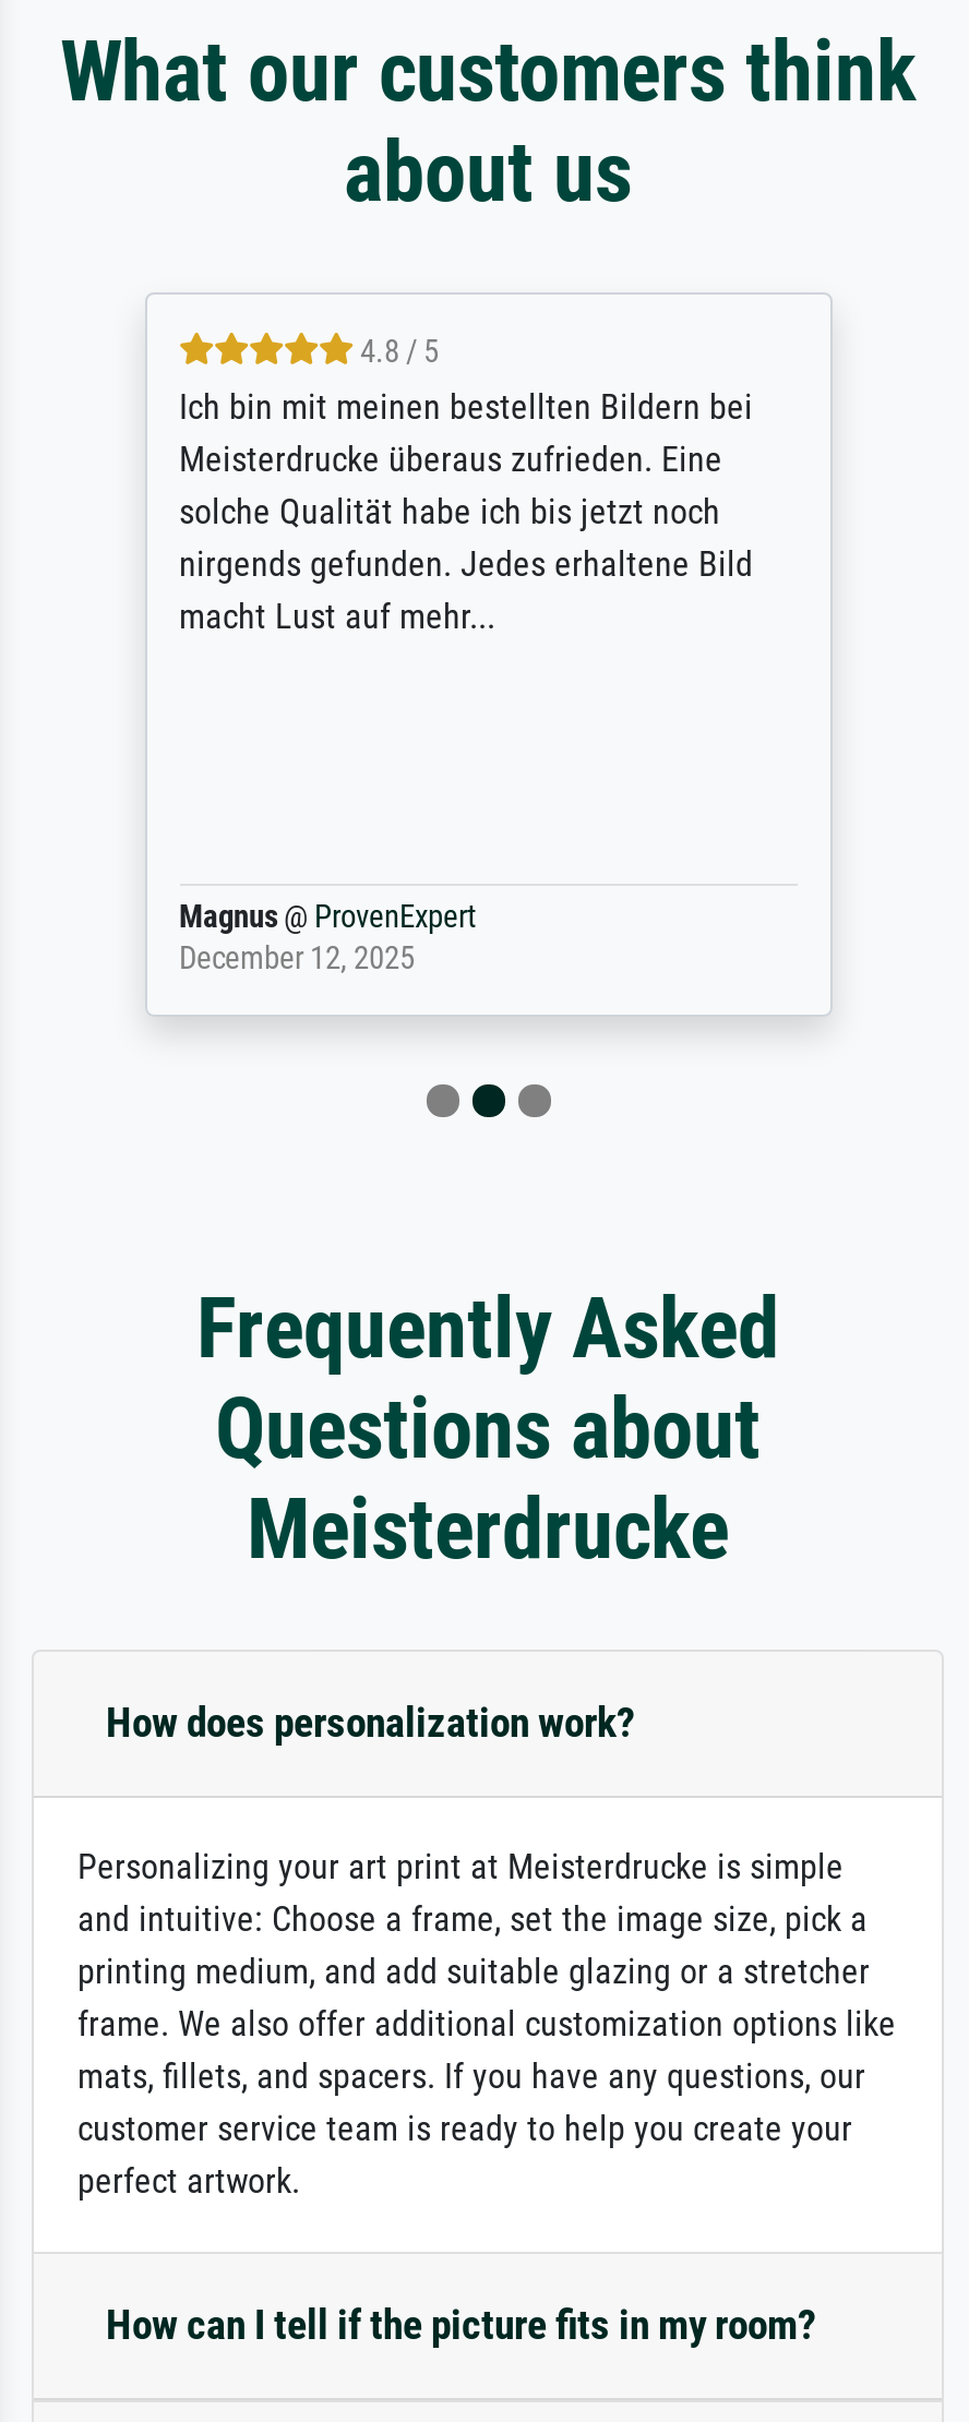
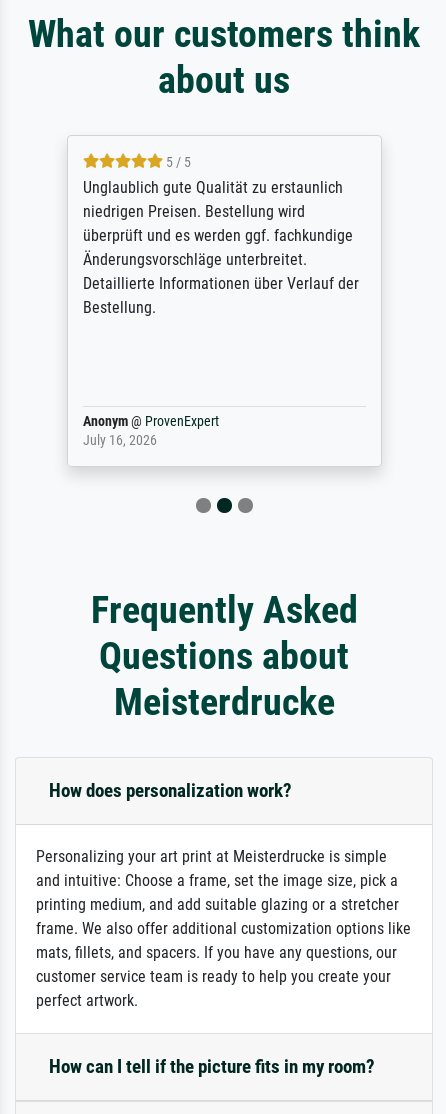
[179,333,753,637] 4.8 / 5 | Ich bin mit meinen bestellten Bildern bei | Meisterdrucke überaus zufrieden. Eine | solche Qualität habe ich bis jetzt noch | nirgends gefunden. Jedes erhaltene Bild | macht Lust auf mehr... -> [82,154,358,317] 5 / 5 | Unglaublich gute Qualität zu erstaunlich | niedrigen Preisen. Bestellung wird | überprüft und es werden ggf. fachkundige | Änderungsvorschläge unterbreitet. | Detaillierte Informationen über Verlauf der | Bestellung.
[179,899,476,977] Magnus @ ProvenExpert | December 12, 2025 -> [82,413,218,449] Anonym @ ProvenExpert | July 16, 2026

